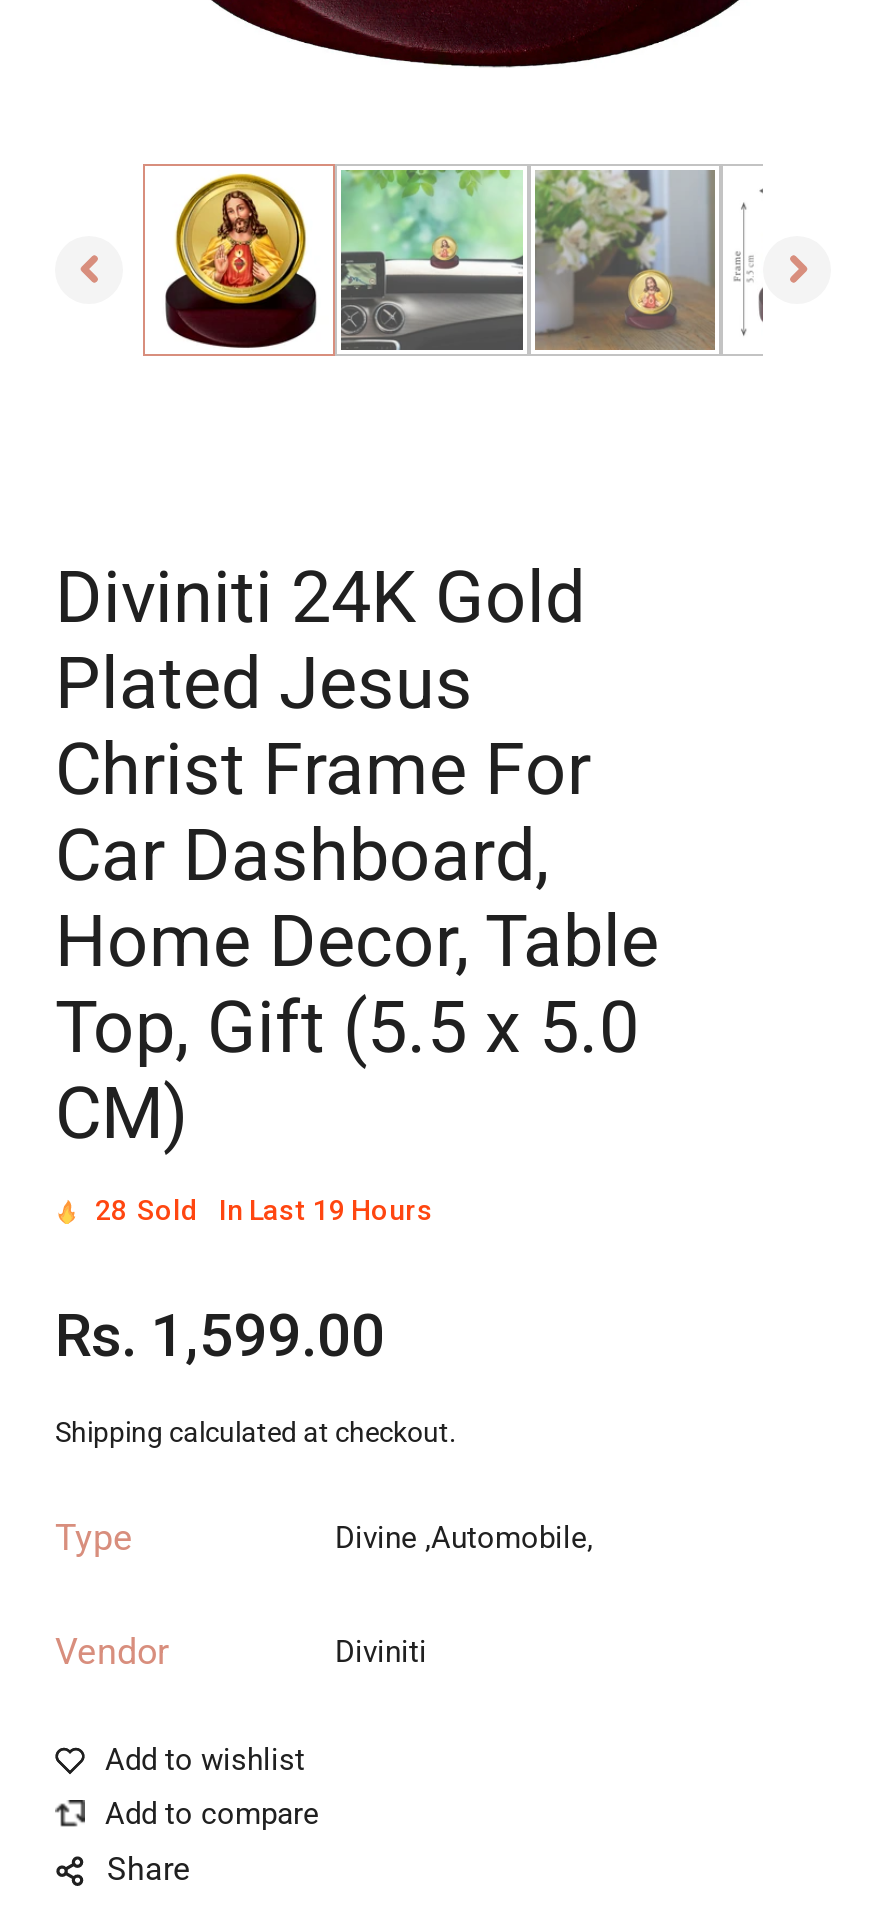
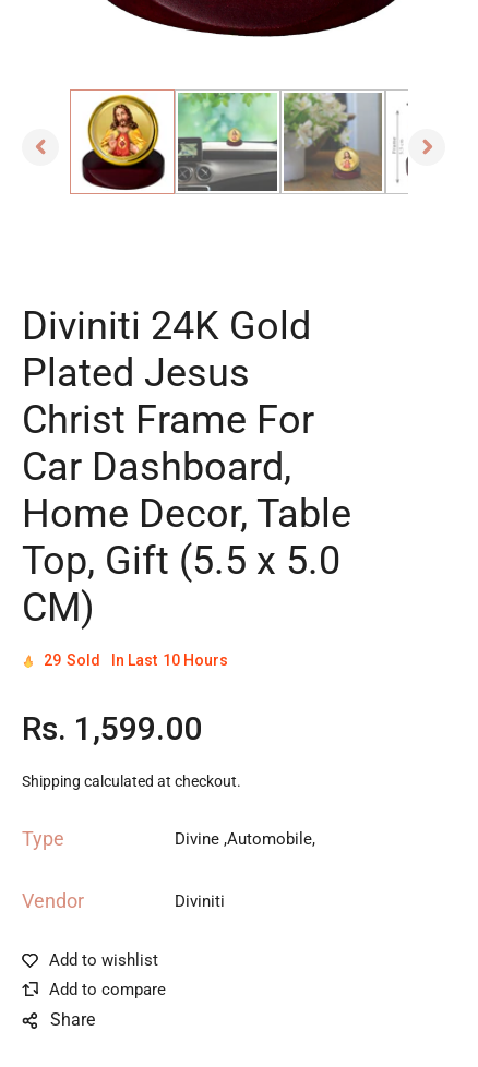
[95,1193,199,1225] 28 Sold -> [44,651,100,668] 29 Sold
[219,1193,433,1225] In Last 19 Hours -> [111,651,228,668] In Last 10 Hours

